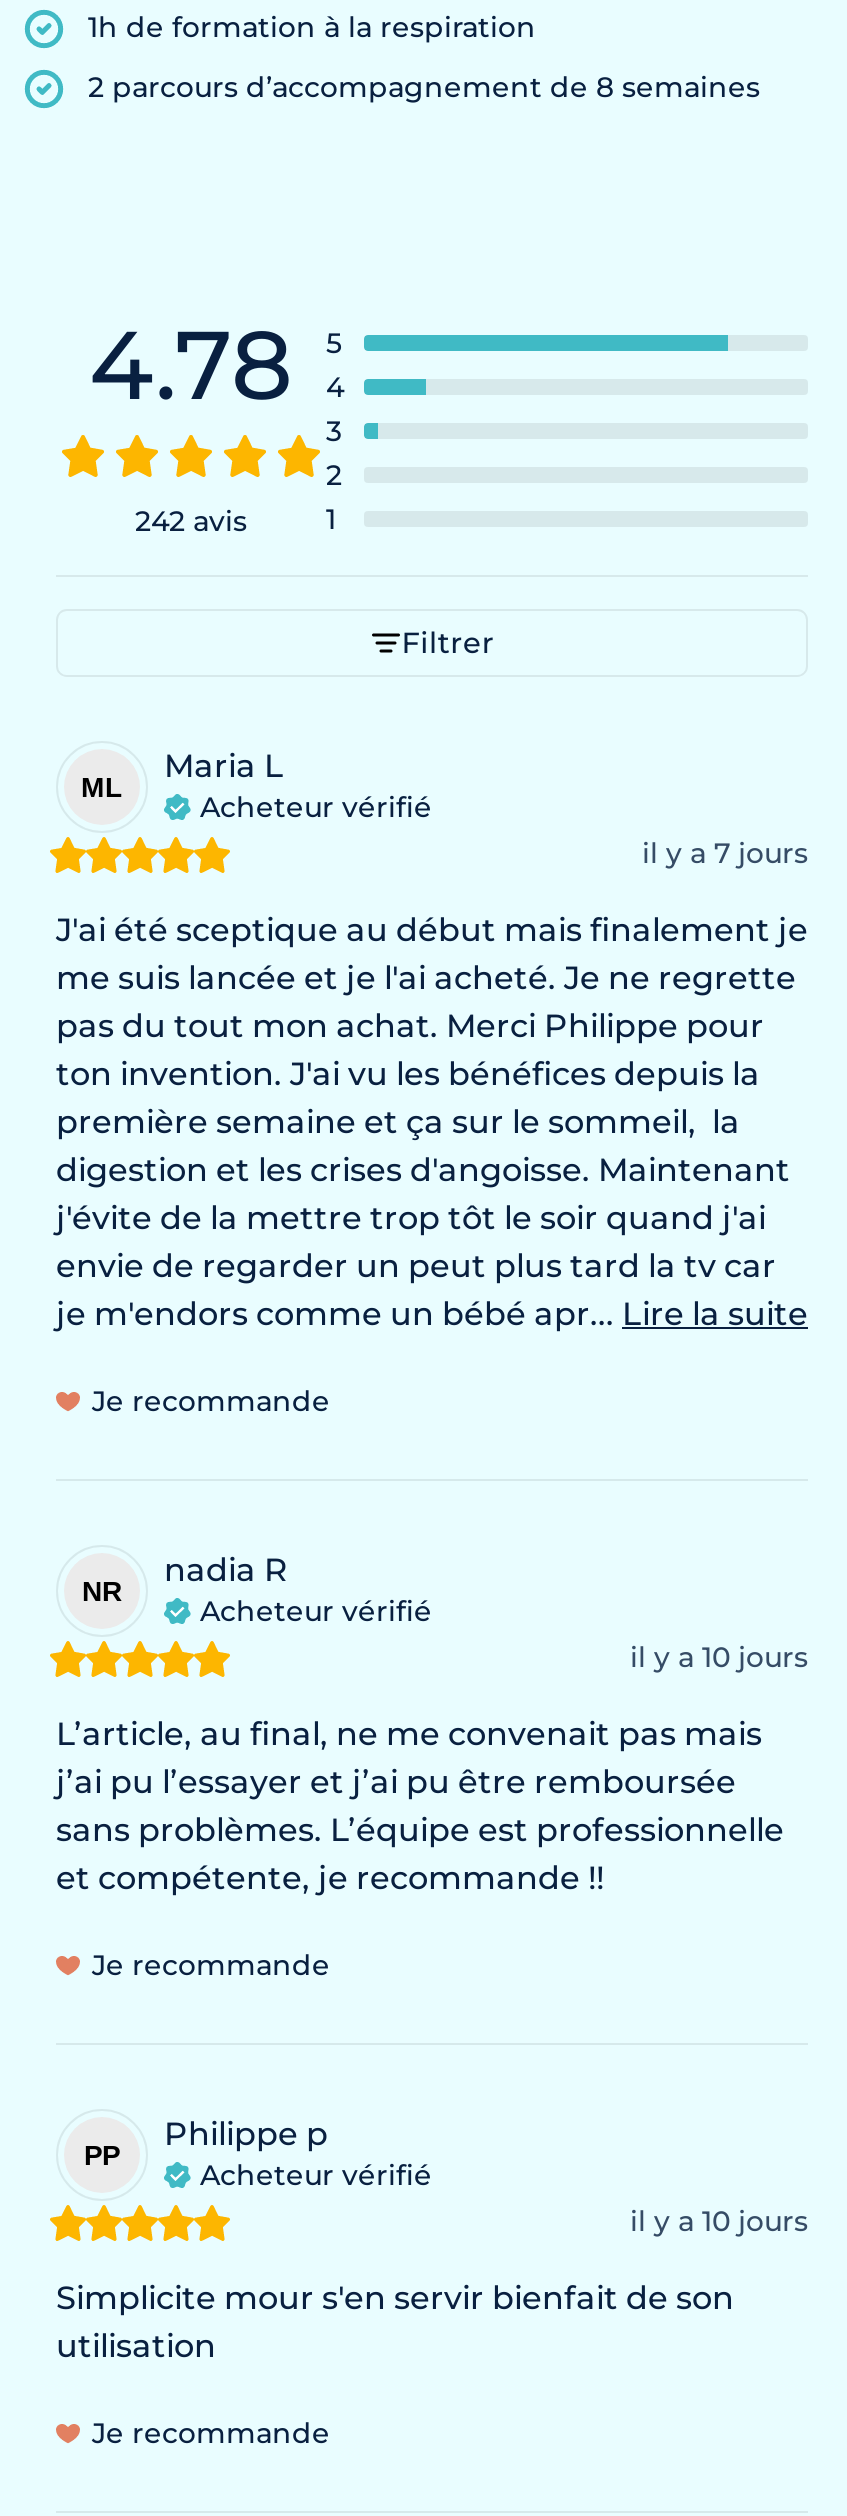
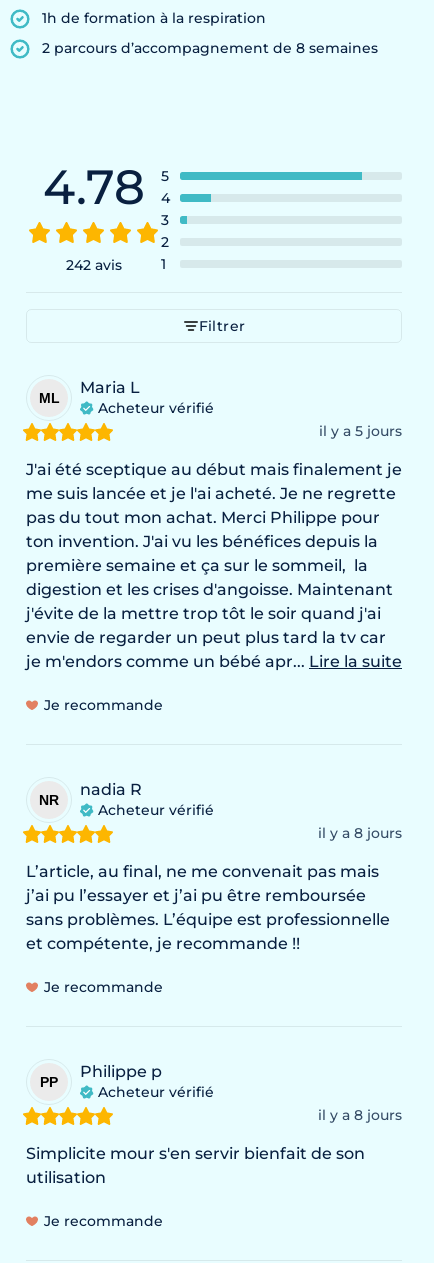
[642,836,808,872] il y a 7 jours -> [319,422,402,440] il y a 5 jours
[630,1640,808,1676] il y a 10 jours -> [318,824,402,842] il y a 8 jours
[630,2204,808,2240] il y a 10 jours -> [318,1106,402,1124] il y a 8 jours

